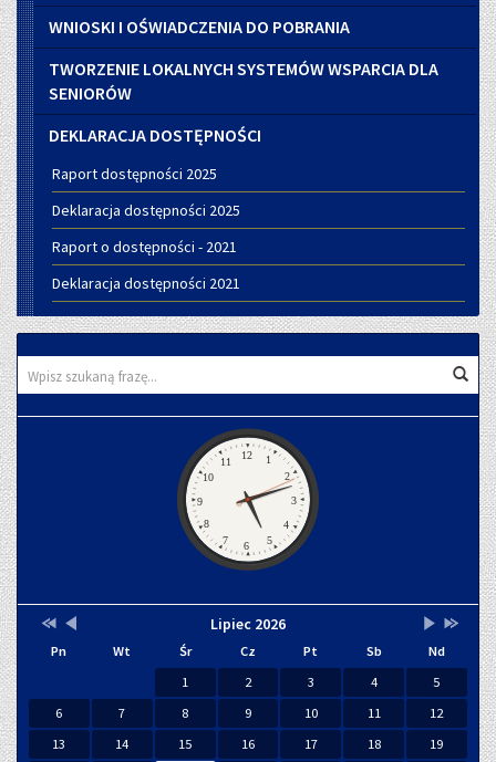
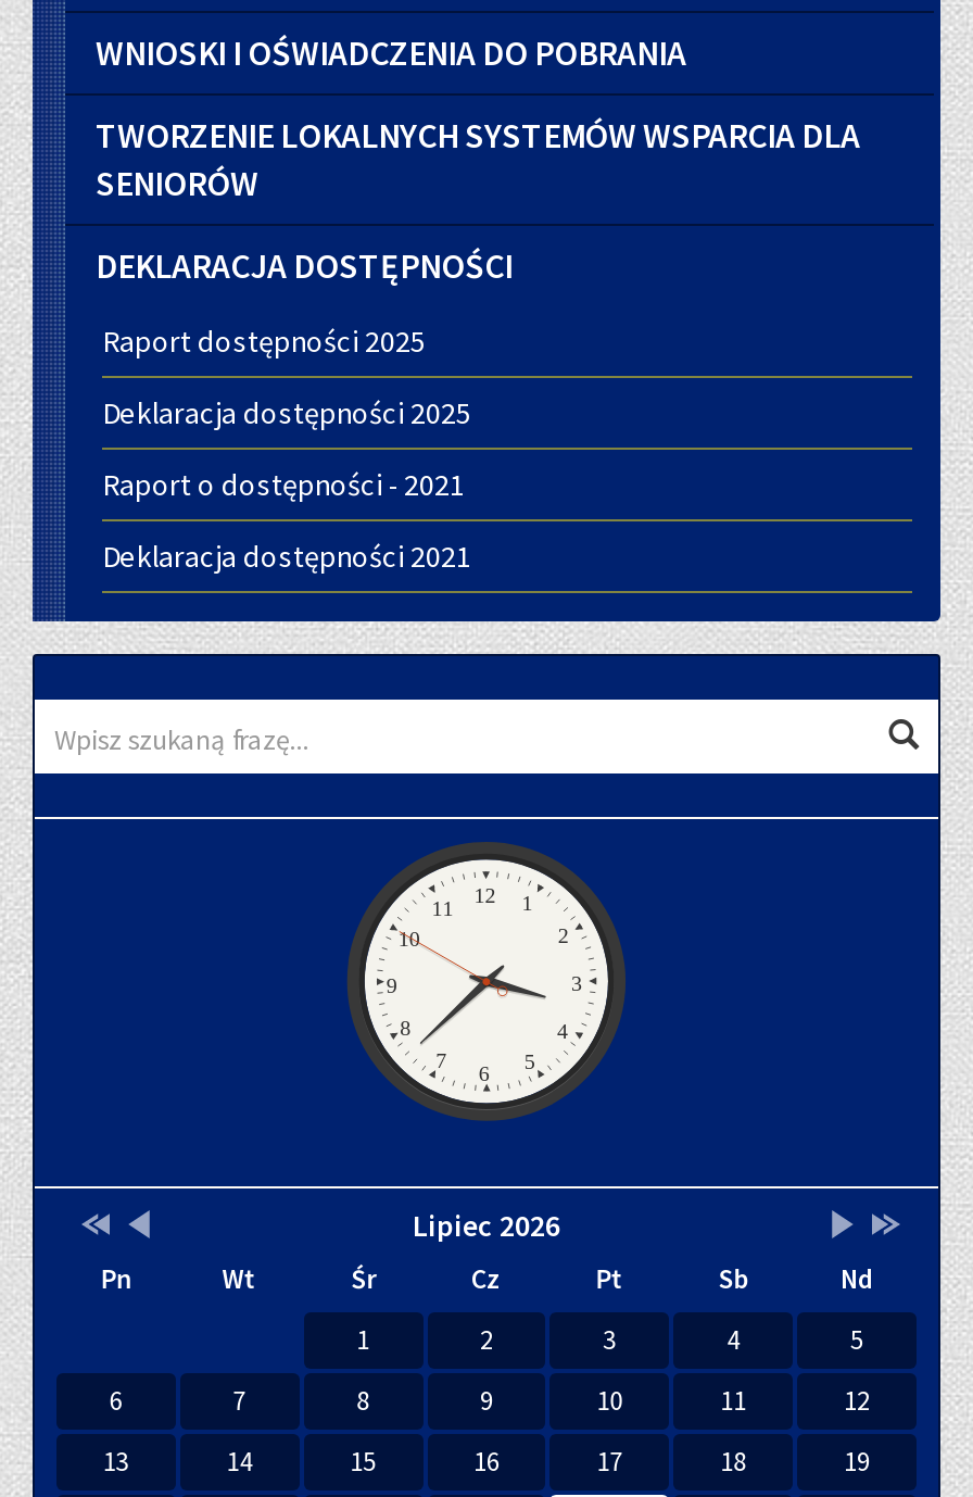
[218,484,292,529] [image] -> [419,947,567,1045] [image]

